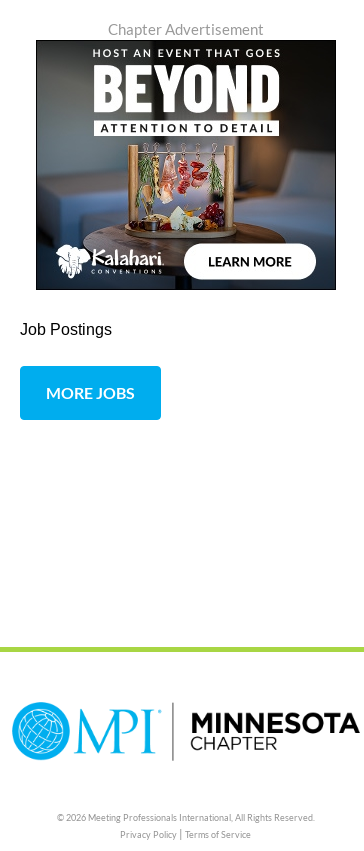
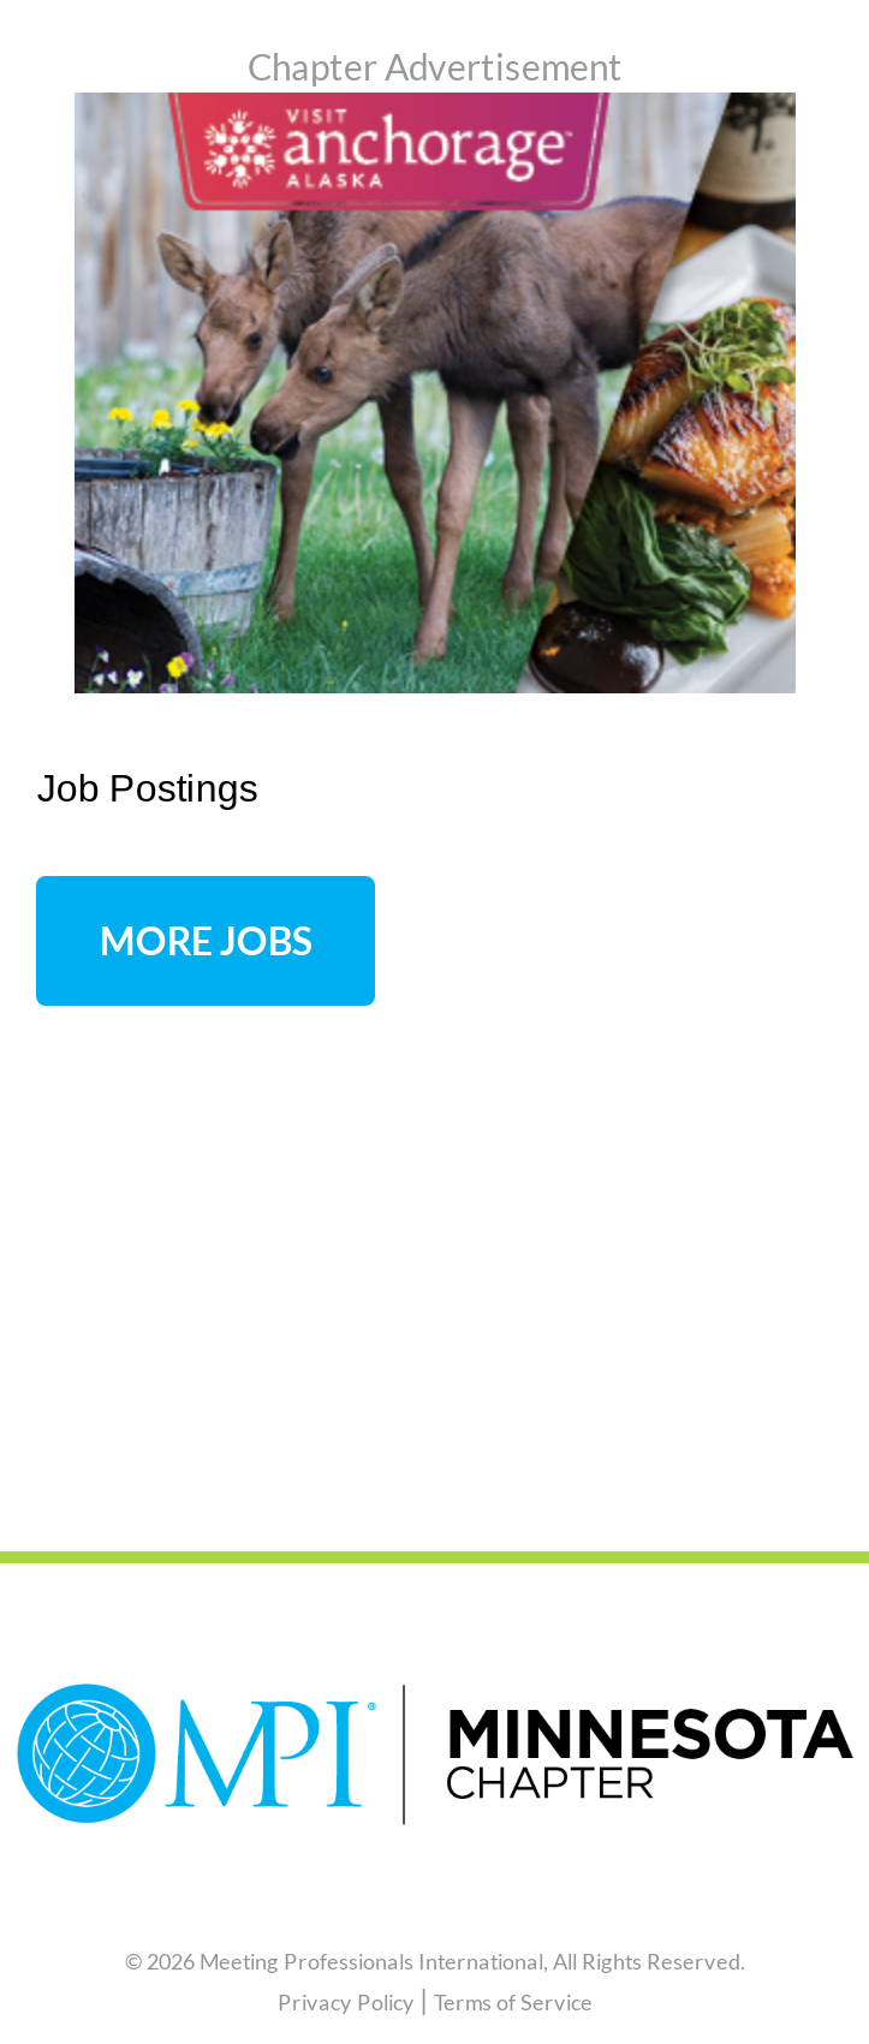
[35,39,337,291] [image] -> [72,90,798,696] [image]

